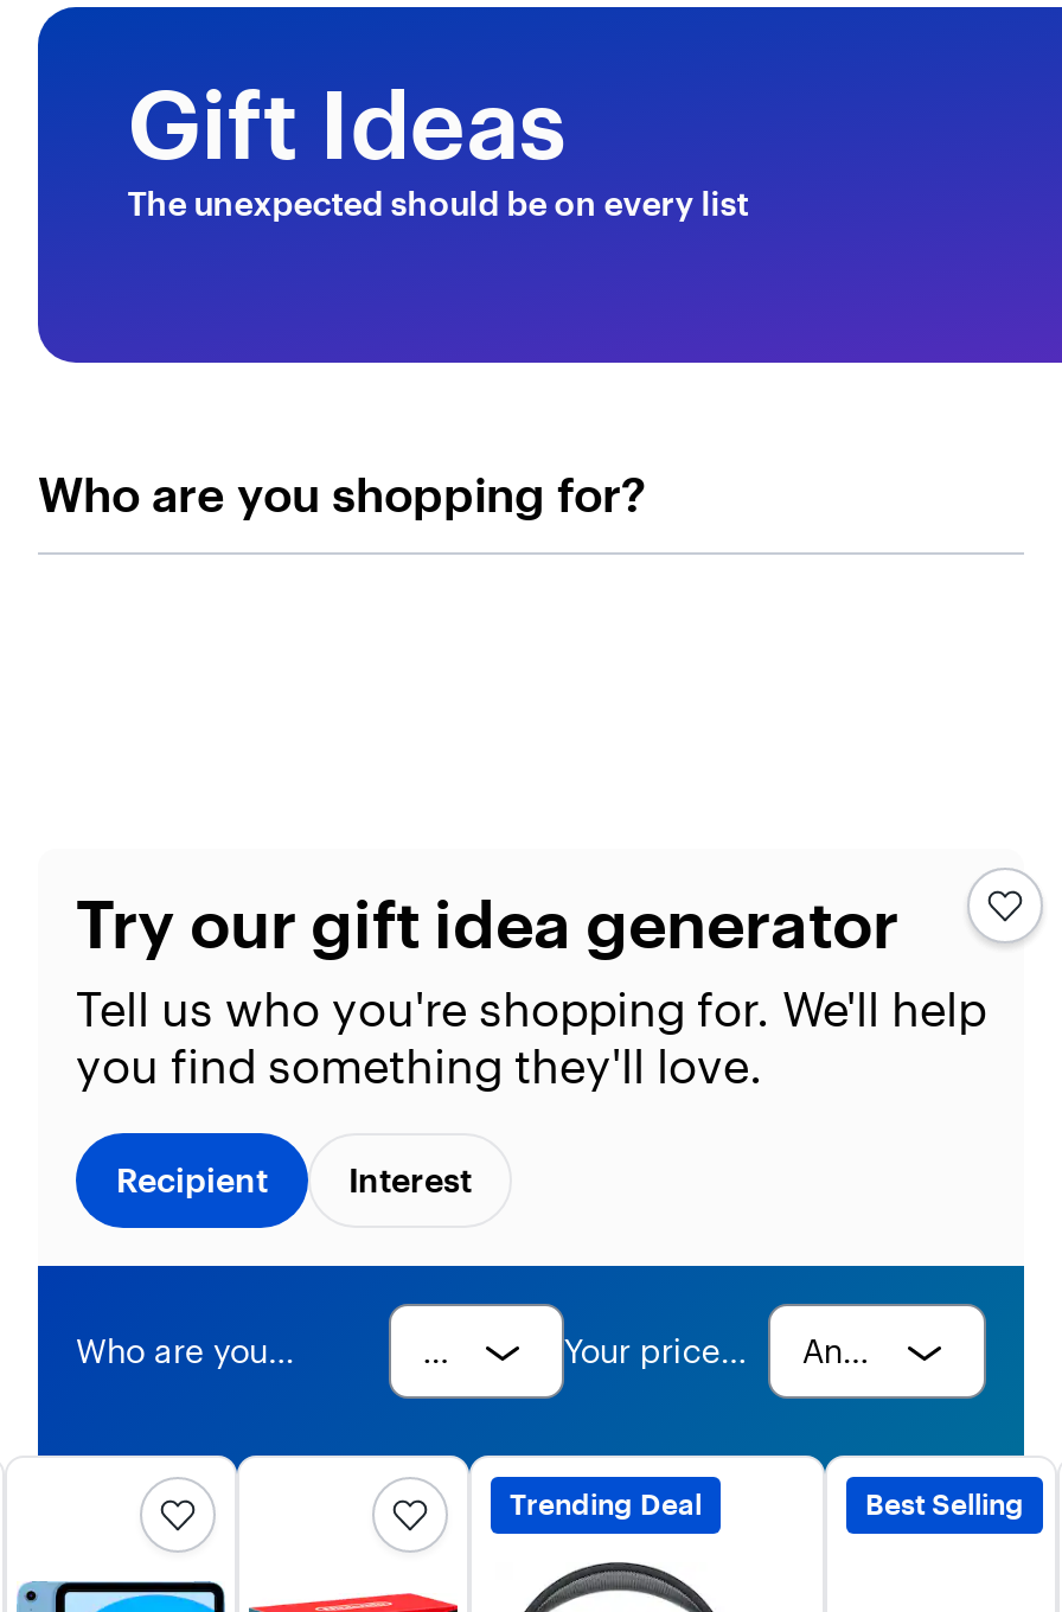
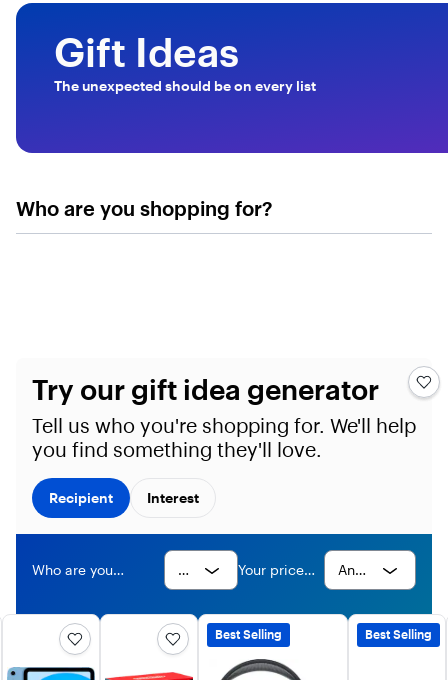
[510,1486,702,1522] Trending Deal -> [215,627,282,642] Best Selling

